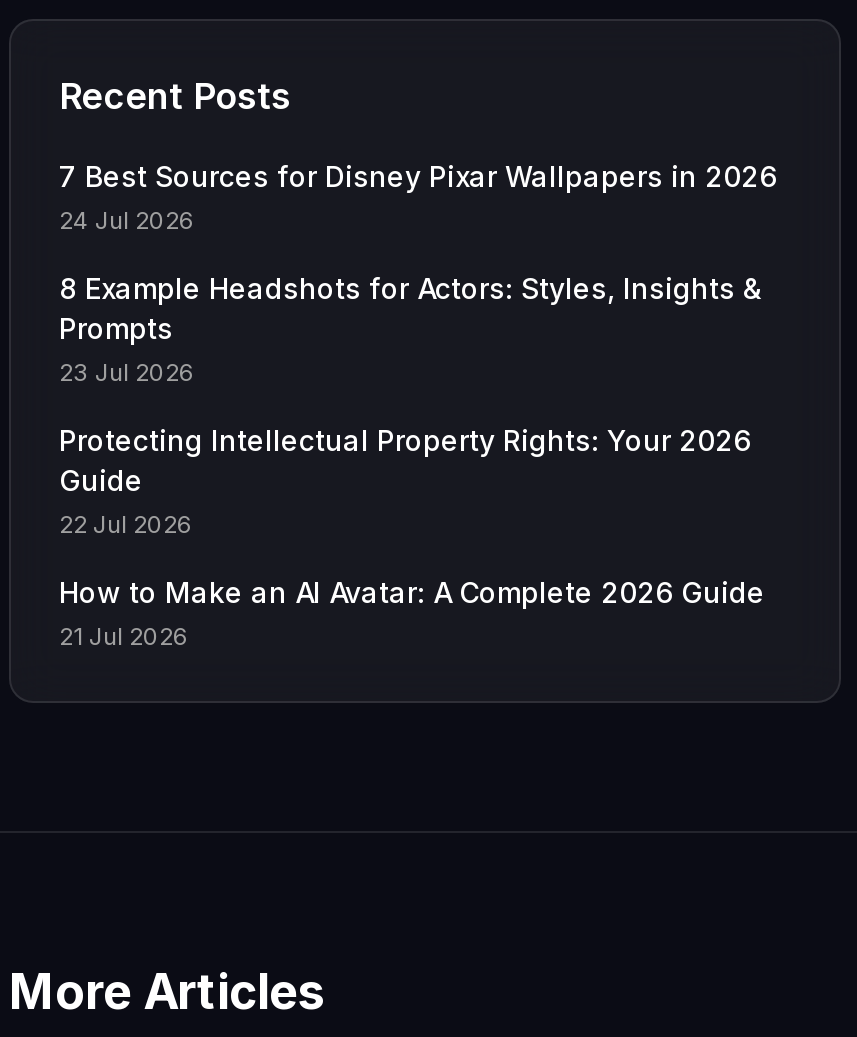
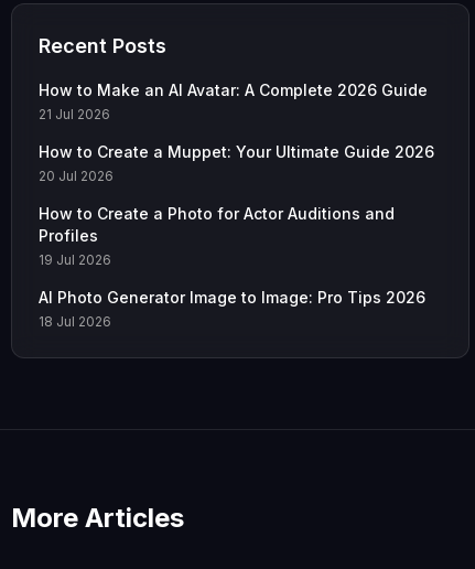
[59,159,777,539] 7 Best Sources for Disney Pixar Wallpapers in 2026 | 24 Jul 2026 | 8 Example Headshots for Actors: Styles, Insights & | Prompts | 23 Jul 2026 | Protecting Intellectual Property Rights: Your 2026 | Guide | 22 Jul 2026 -> none
moved [59,575,765,651] -> [39,80,428,122]: How to Make an AI Avatar: A Complete 2026 Guide | 21 Jul 2026
none -> [39,142,434,330] How to Create a Muppet: Your Ultimate Guide 2026 | 20 Jul 2026 | How to Create a Photo for Actor Auditions and | Profiles | 19 Jul 2026 | AI Photo Generator Image to Image: Pro Tips 2026 | 18 Jul 2026

